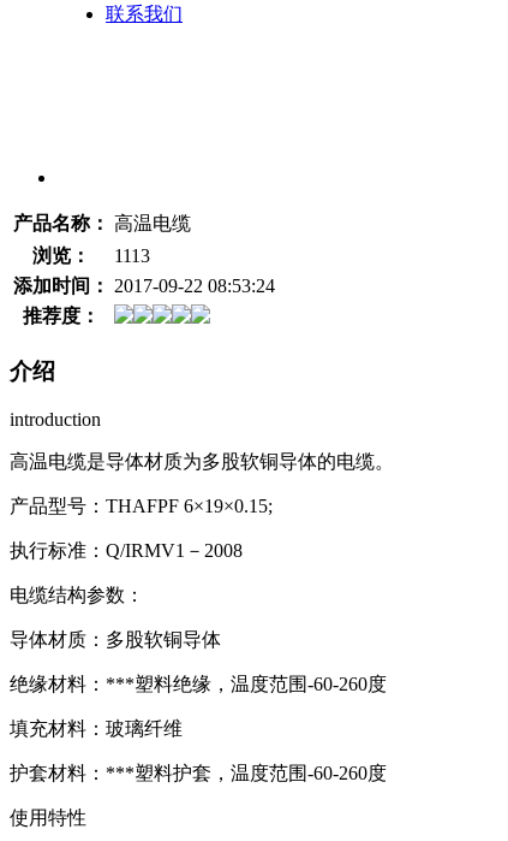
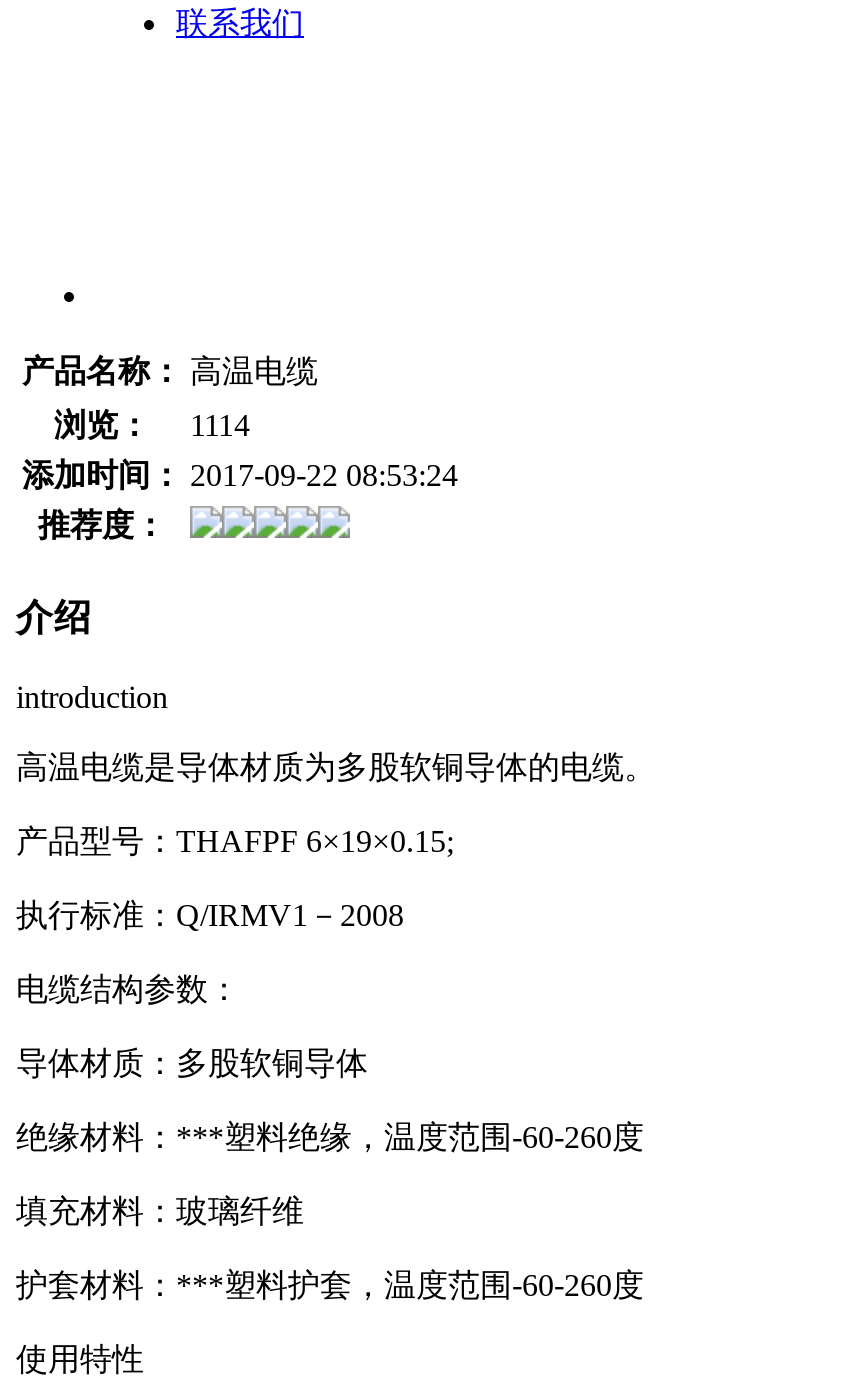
[32,245,150,266] 浏览： 1113 -> [54,408,250,442] 浏览： 1114

